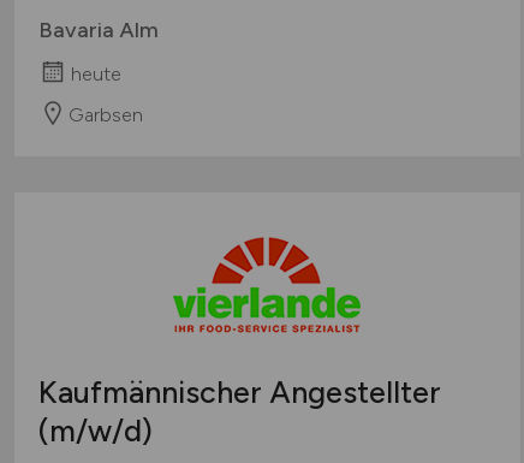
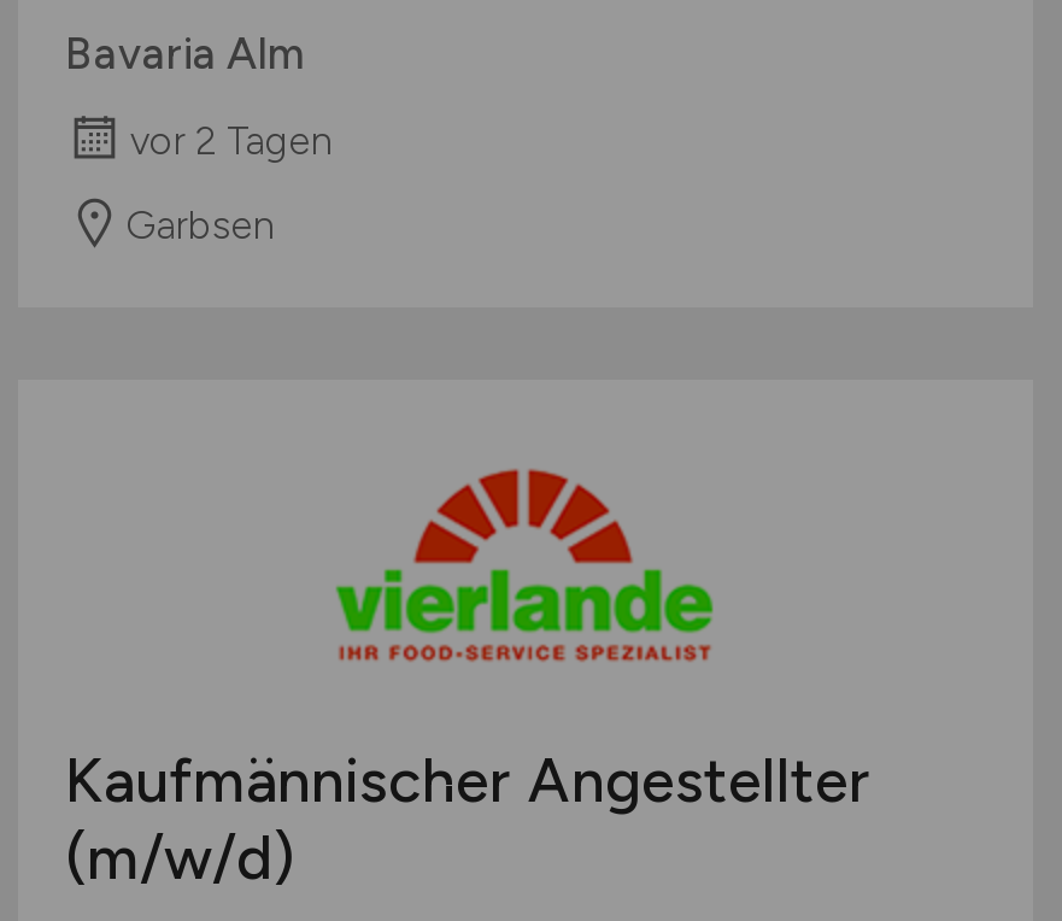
[70,61,121,84] heute -> [130,118,333,164] vor 2 Tagen

